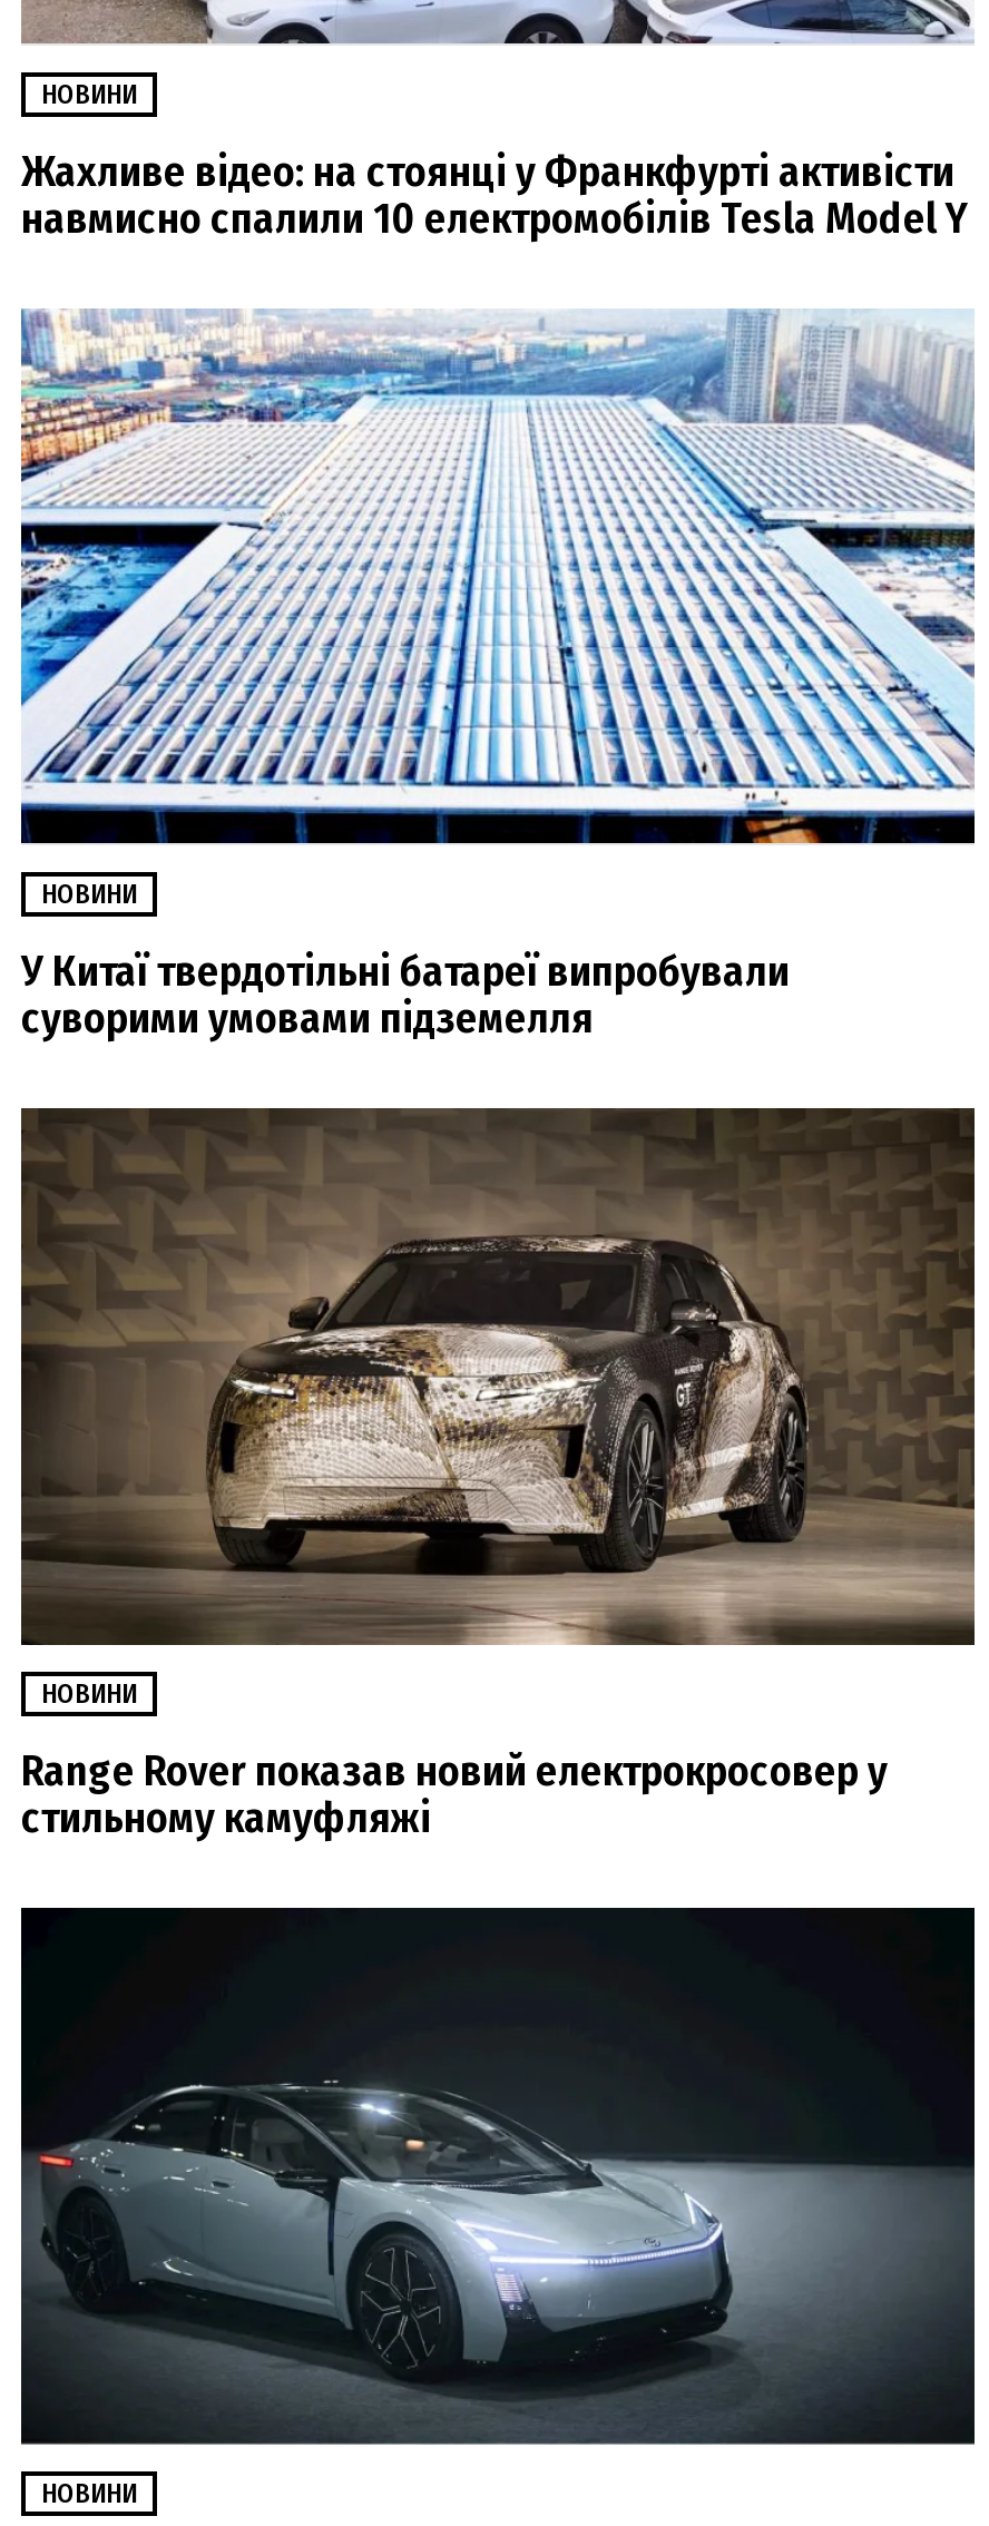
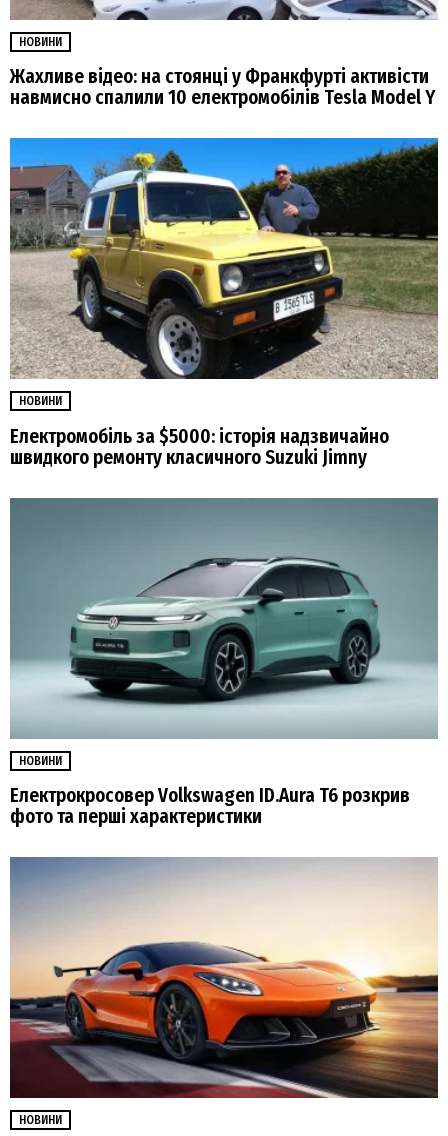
[19,307,977,846] [image] -> [9,137,439,379] [image]
[21,946,790,1044] У Китаї твердотільні батареї випробували | суворими умовами підземелля -> [10,425,389,469] Електромобіль за $5000: історія надзвичайно | швидкого ремонту класичного Suzuki Jimny
[19,1107,977,1646] [image] -> [9,498,439,739] [image]
[21,1746,888,1844] Range Rover показав новий електрокросовер у | стильному камуфляжі -> [10,784,410,828] Електрокросовер Volkswagen ID.Aura T6 розкрив | фото та перші характеристики
[19,1907,977,2446] [image] -> [9,857,439,1099] [image]

